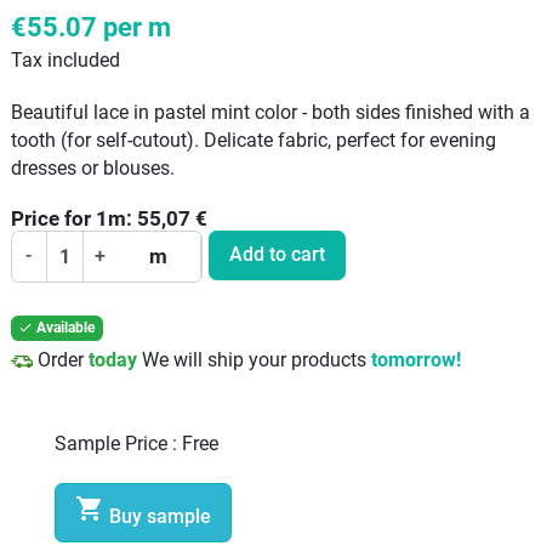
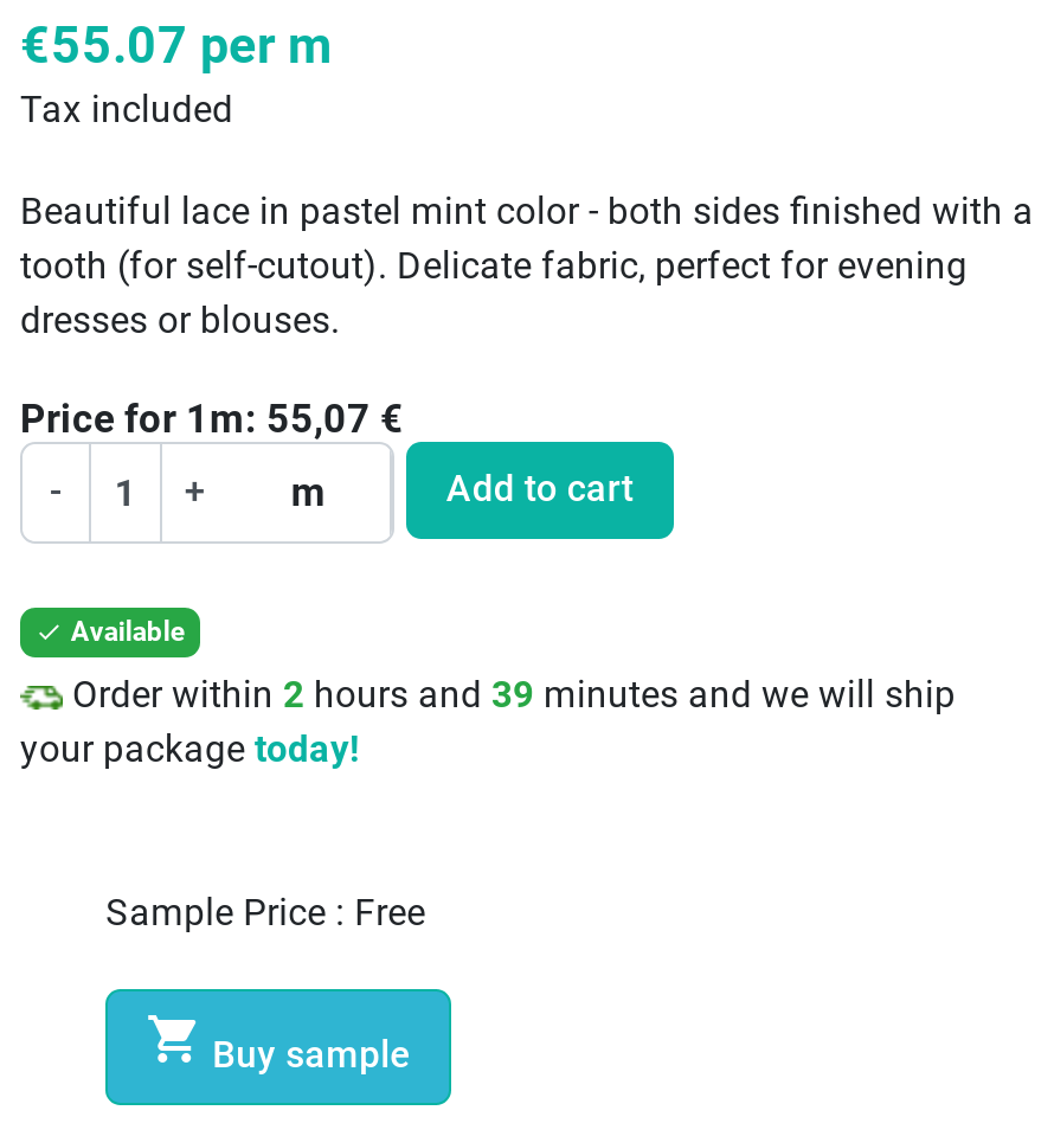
[33,350,461,372] Order today We will ship your products tomorrow! -> [20,674,956,772] Order within 2 hours and 39 minutes and we will ship | your package today!

